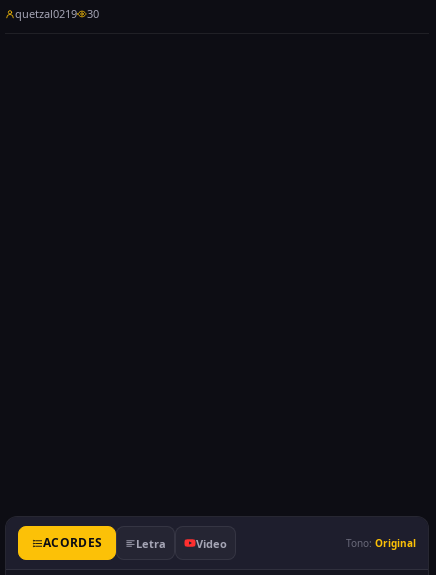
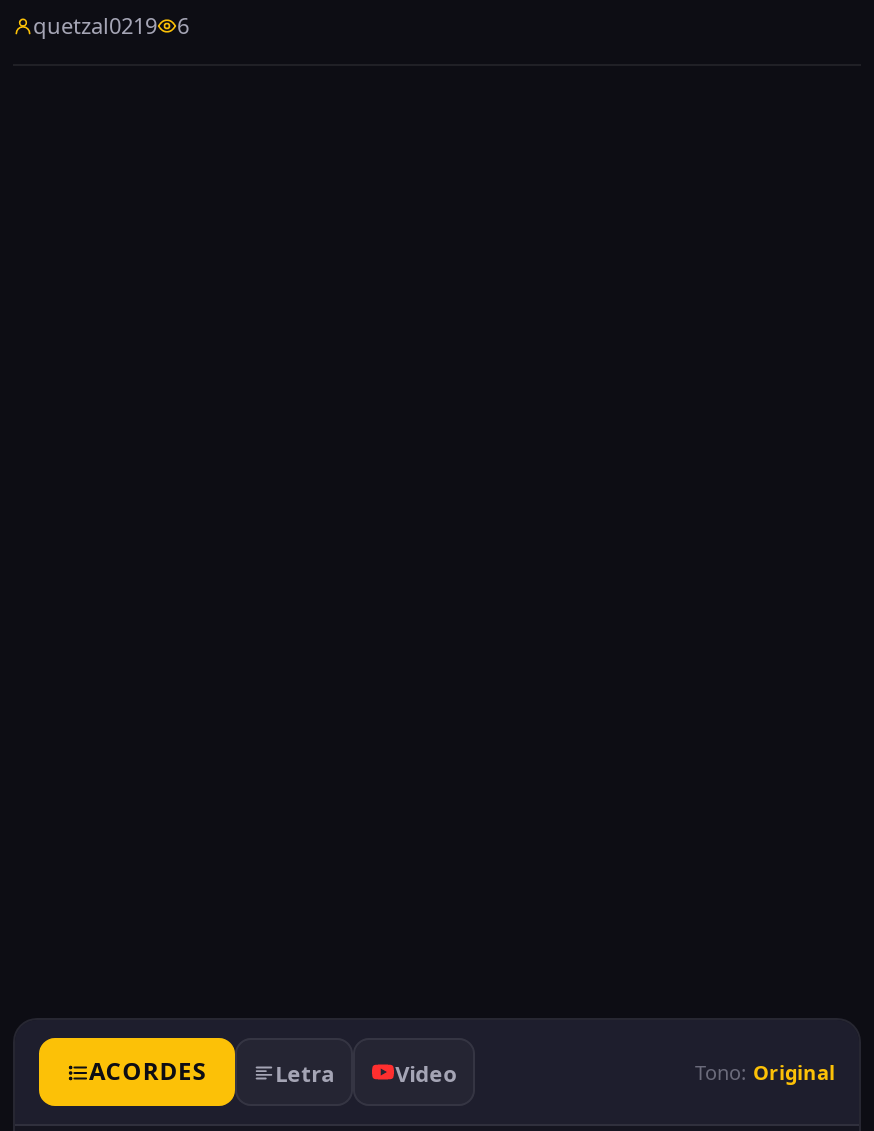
[15,6,99,21] quetzal0219 30 -> [33,10,189,40] quetzal0219 6

